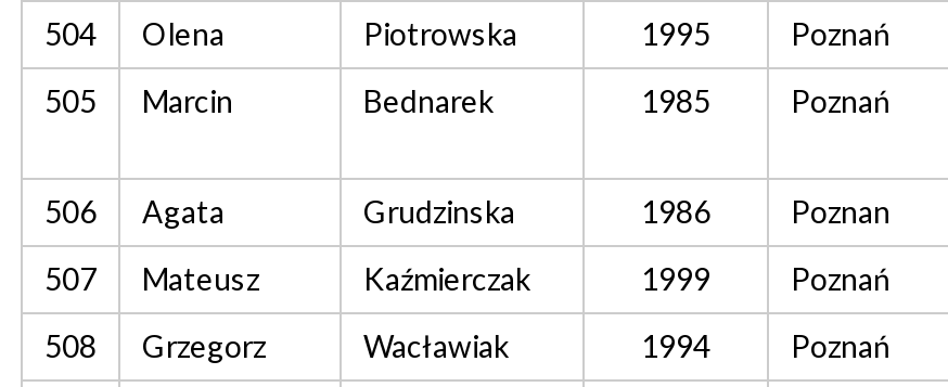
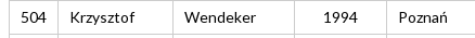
[44,15,891,364] Olena | Piotrowska | 1995 | Poznań | 505 | Marcin | Bednarek | 1985 | Poznań | 506 | Agata | Grudzinska | 1986 | Poznan | 507 | Mateusz | Kaźmierczak | 1999 | Poznań | 508 | Grzegorz | Wacławiak -> [69,7,256,26] Krzysztof | Wendeker

